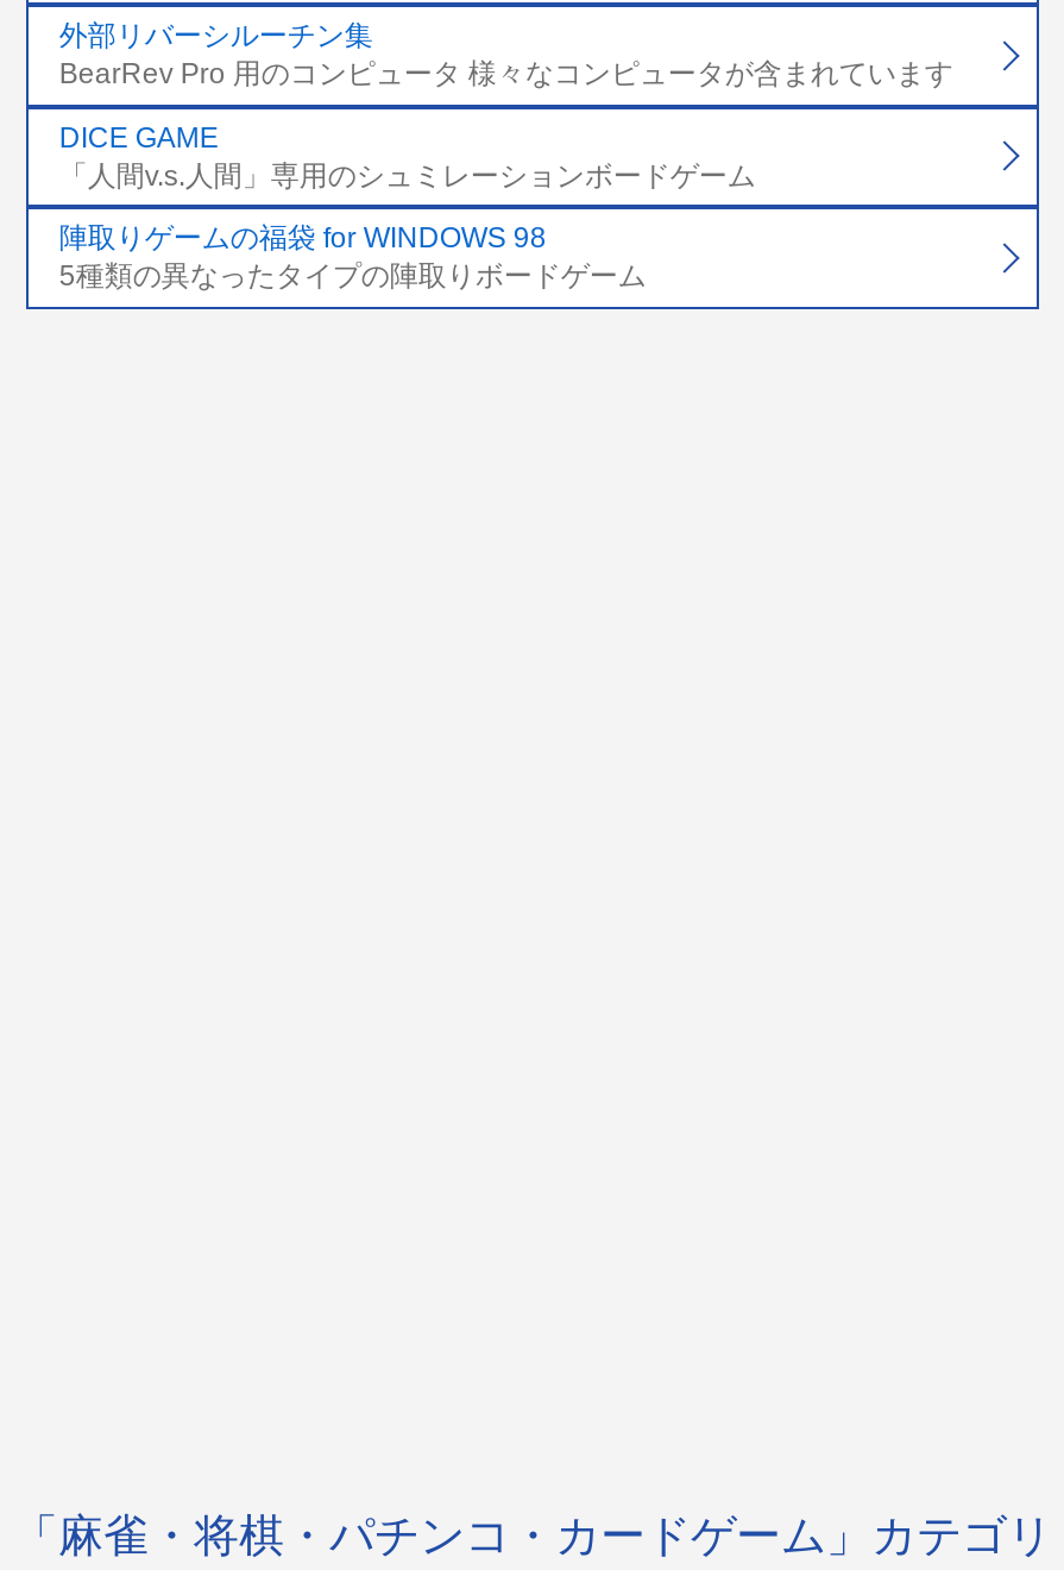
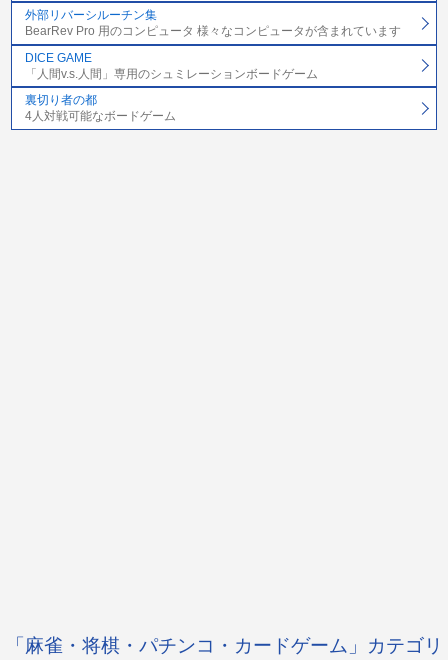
[59,222,646,294] 陣取りゲームの福袋 for WINDOWS 98 | 5種類の異なったタイプの陣取りボードゲーム -> [25,93,176,123] 裏切り者の都 | 4人対戦可能なボードゲーム

